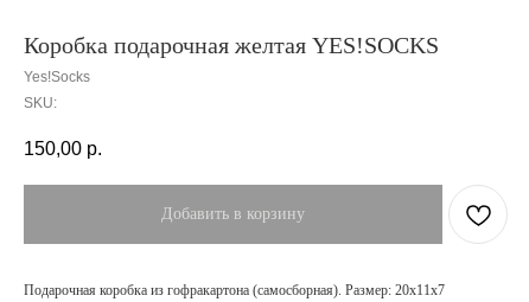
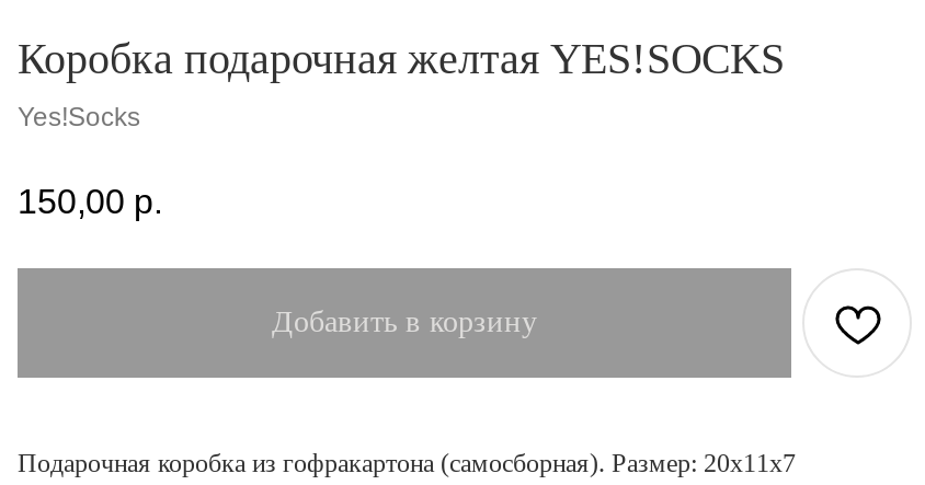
[24,95,57,111] SKU: -> none

